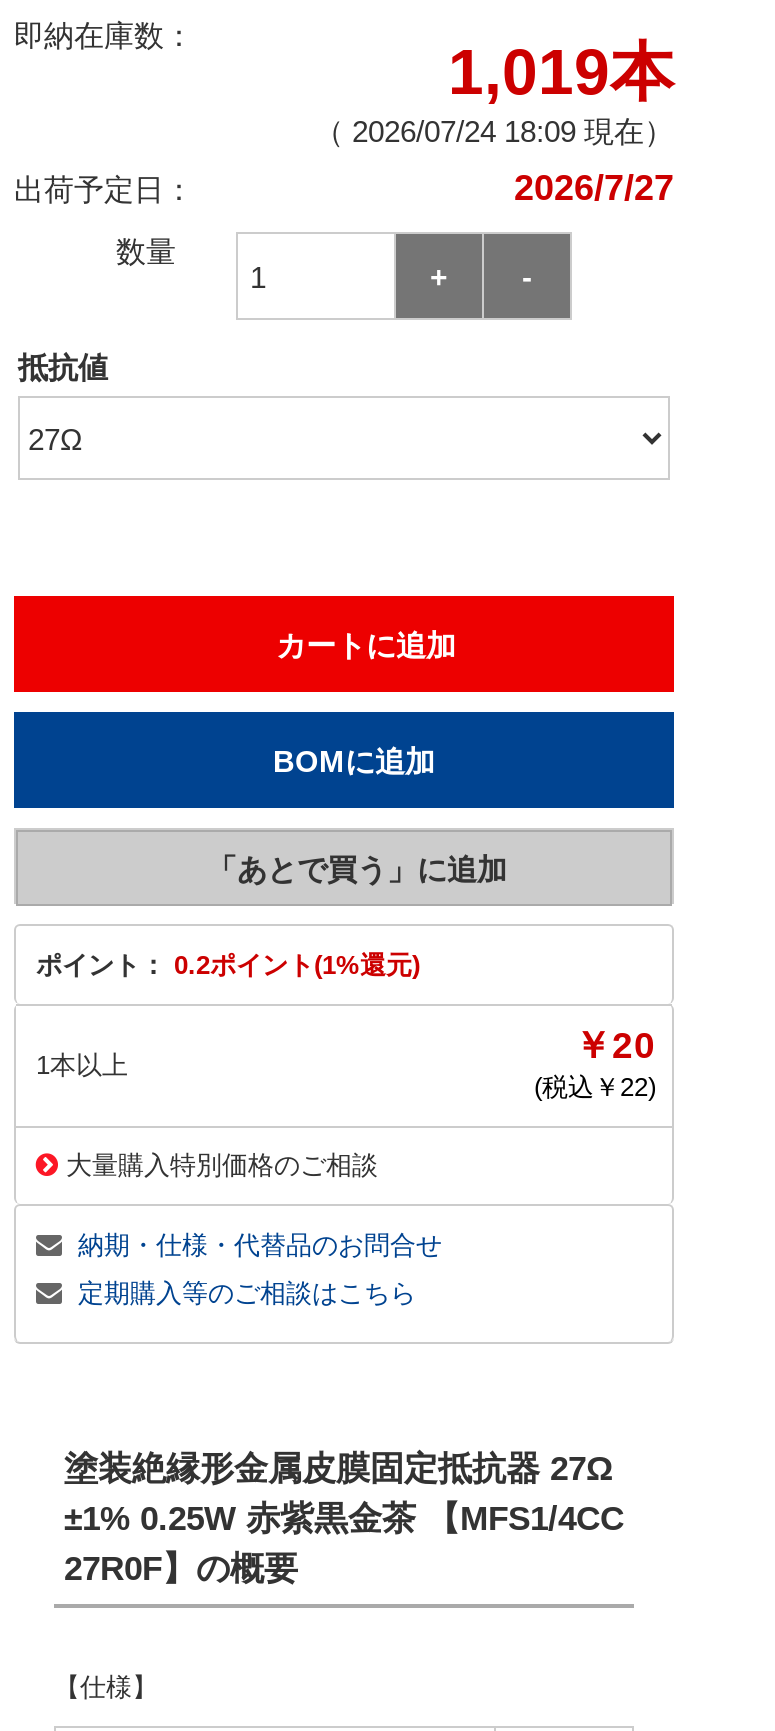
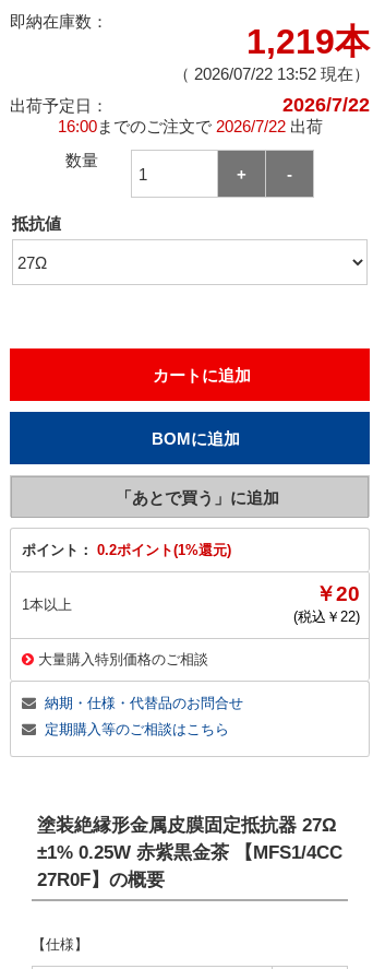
[448,36,674,108] 1,019本 -> [246,22,370,61] 1,219本
[314,114,674,148] （ 2026/07/24 18:09 現在） -> [173,64,370,83] （ 2026/07/22 13:52 現在）
[514,168,674,208] 2026/7/27 -> [57,94,370,135] 2026/7/22 | 16:00までのご注文で2026/7/22出荷

